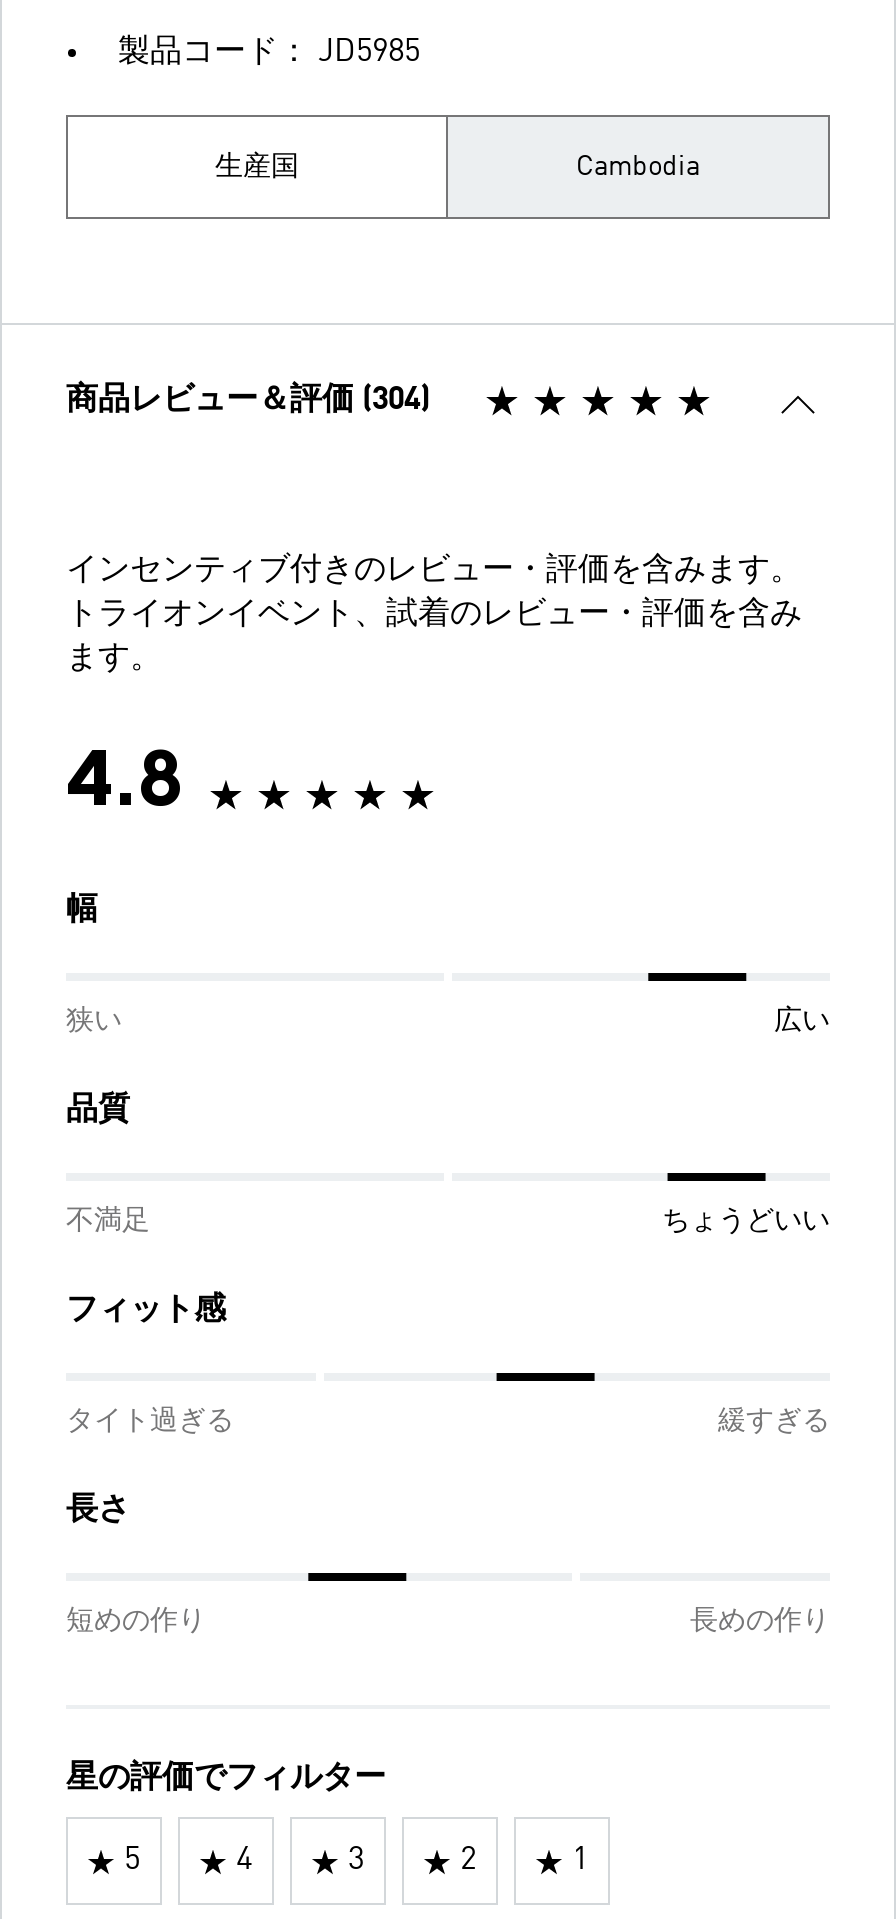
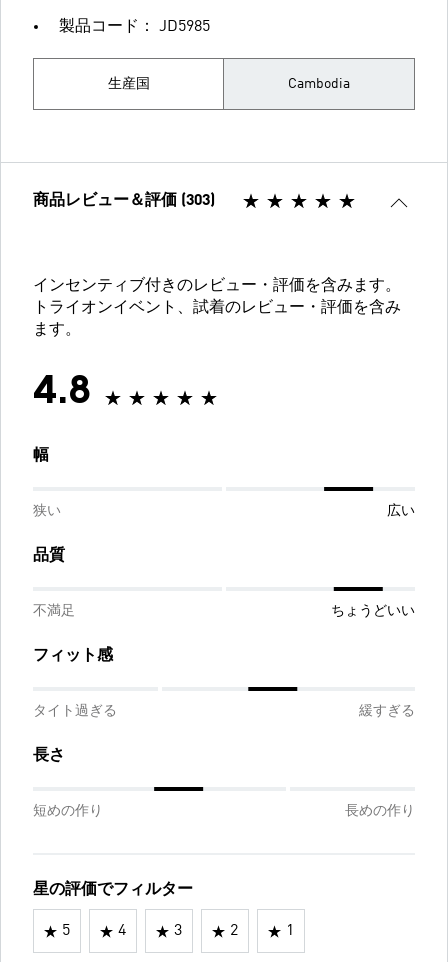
[66,385,430,417] 商品レビュー＆評価 (304) -> [33,193,215,209] 商品レビュー＆評価 (303)

